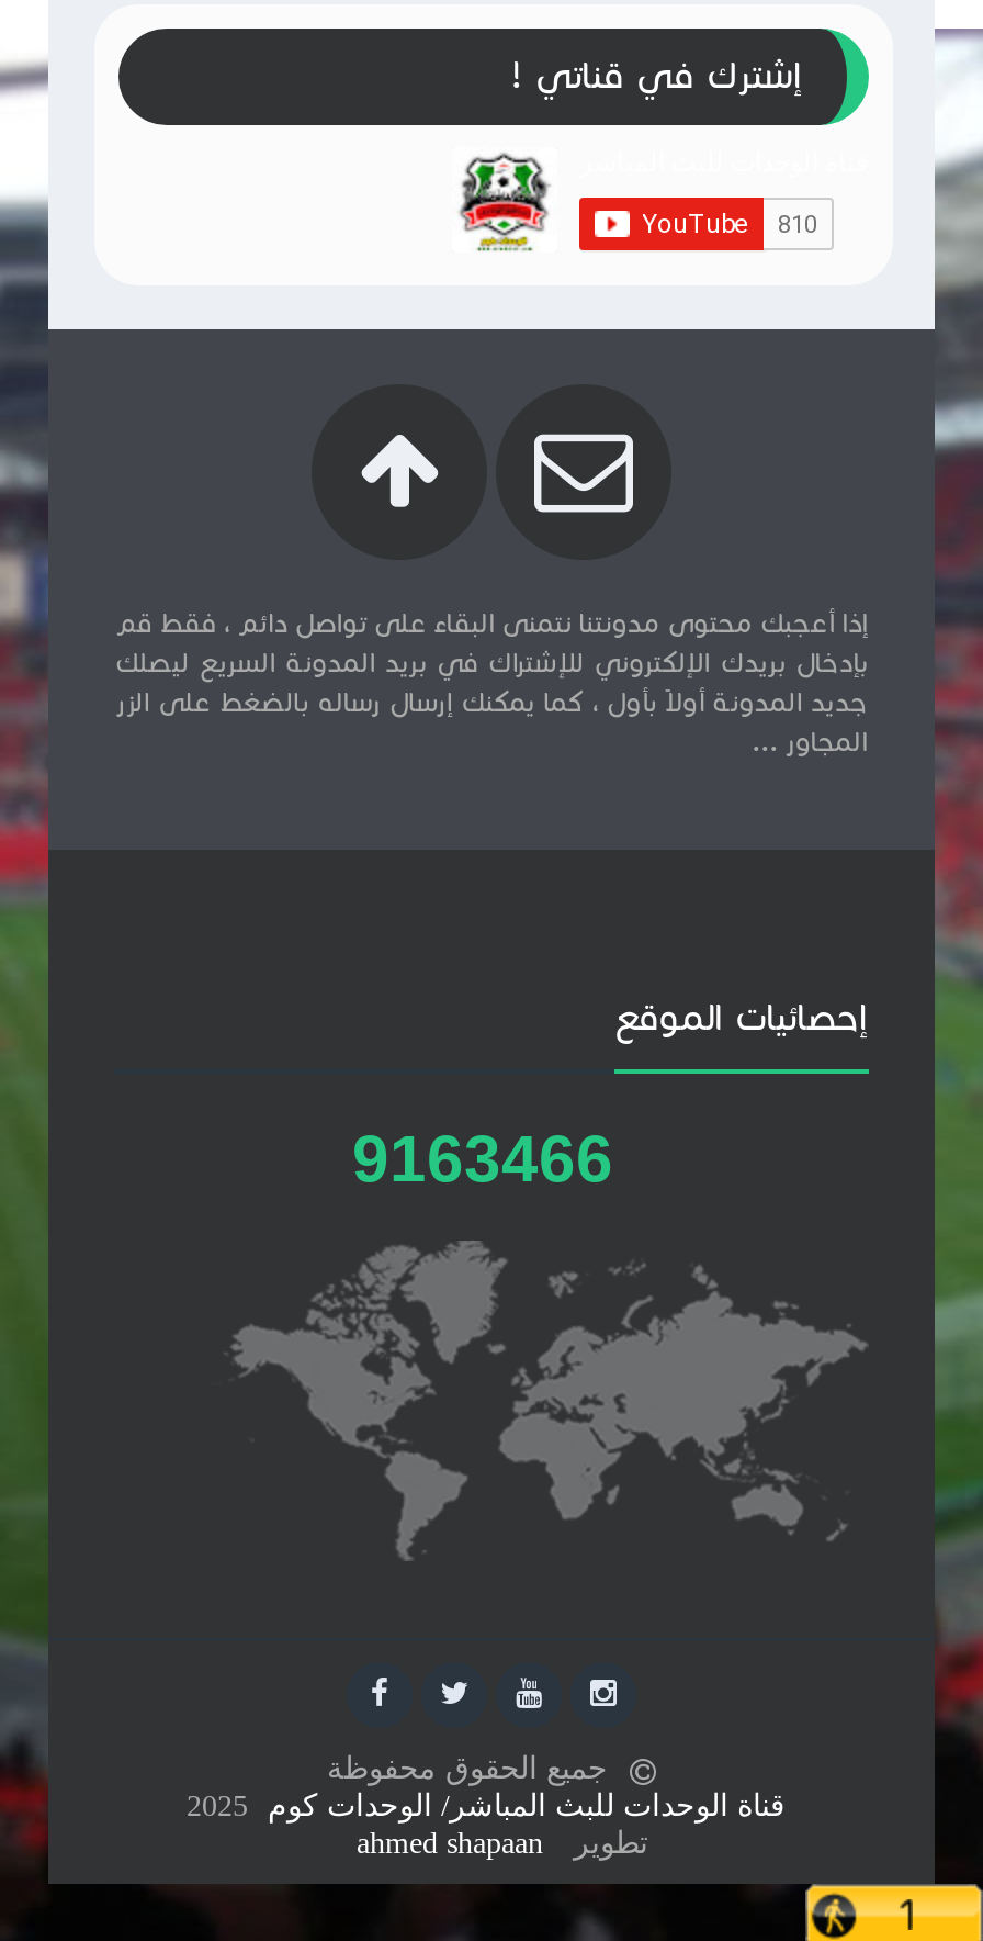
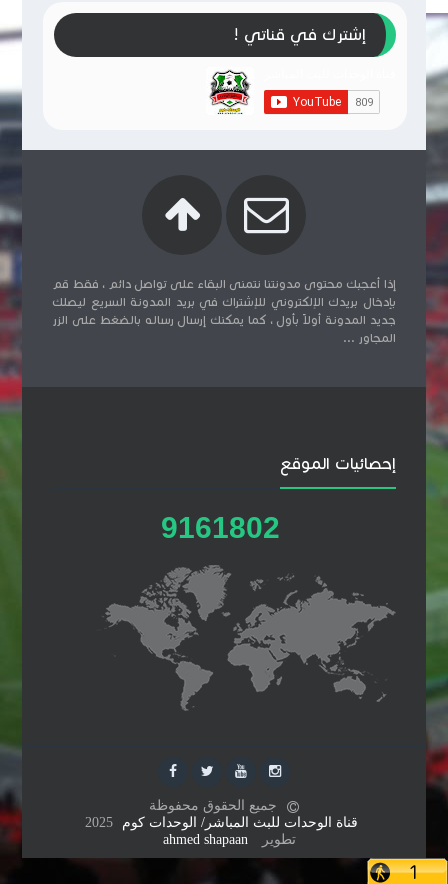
[352,1123,613,1195] 9163466 -> [160,511,279,544] 9161802

